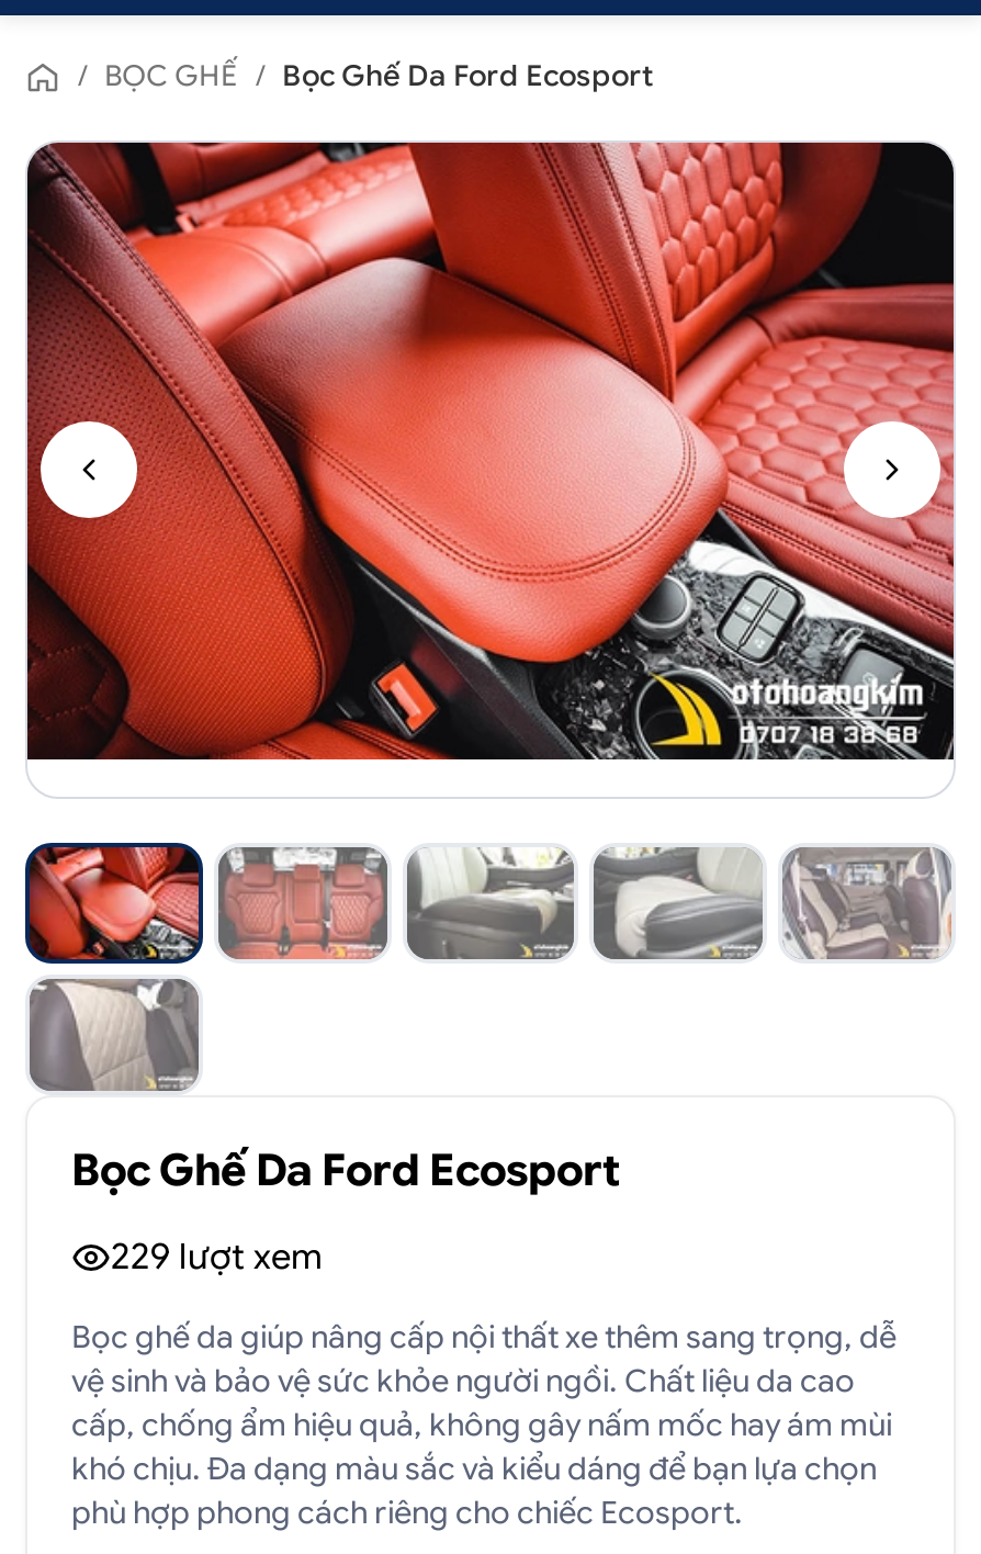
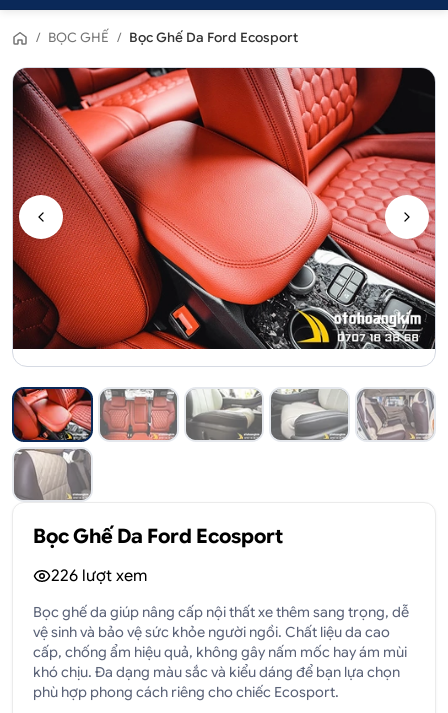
[111,1235,322,1279] 229 lượt xem -> [51,566,147,586] 226 lượt xem

